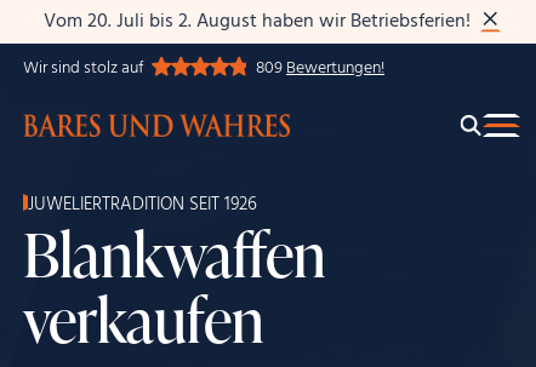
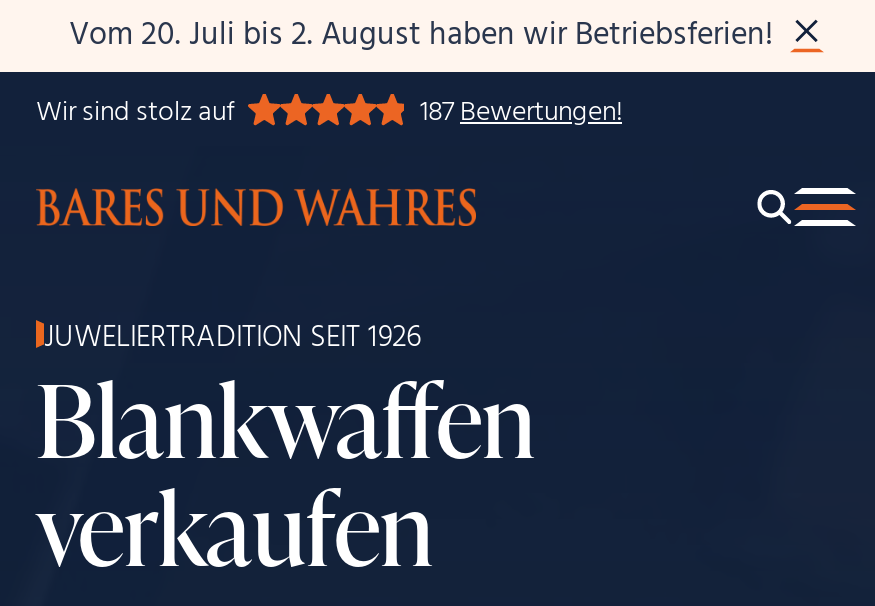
[256,55,384,82] 809Bewertungen! -> [420,90,622,136] 187Bewertungen!

